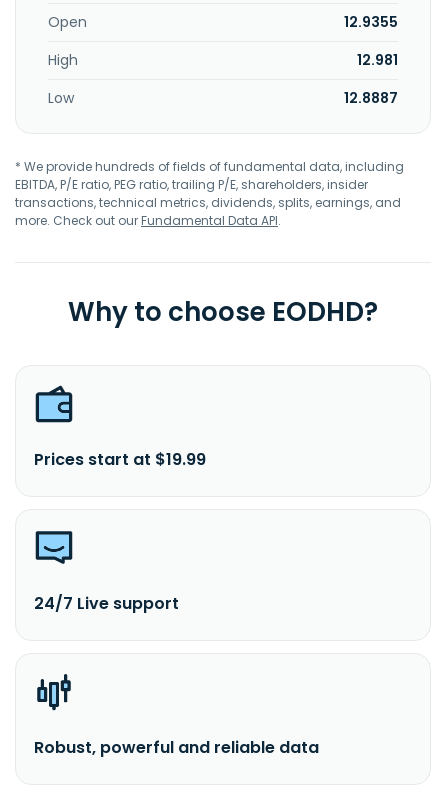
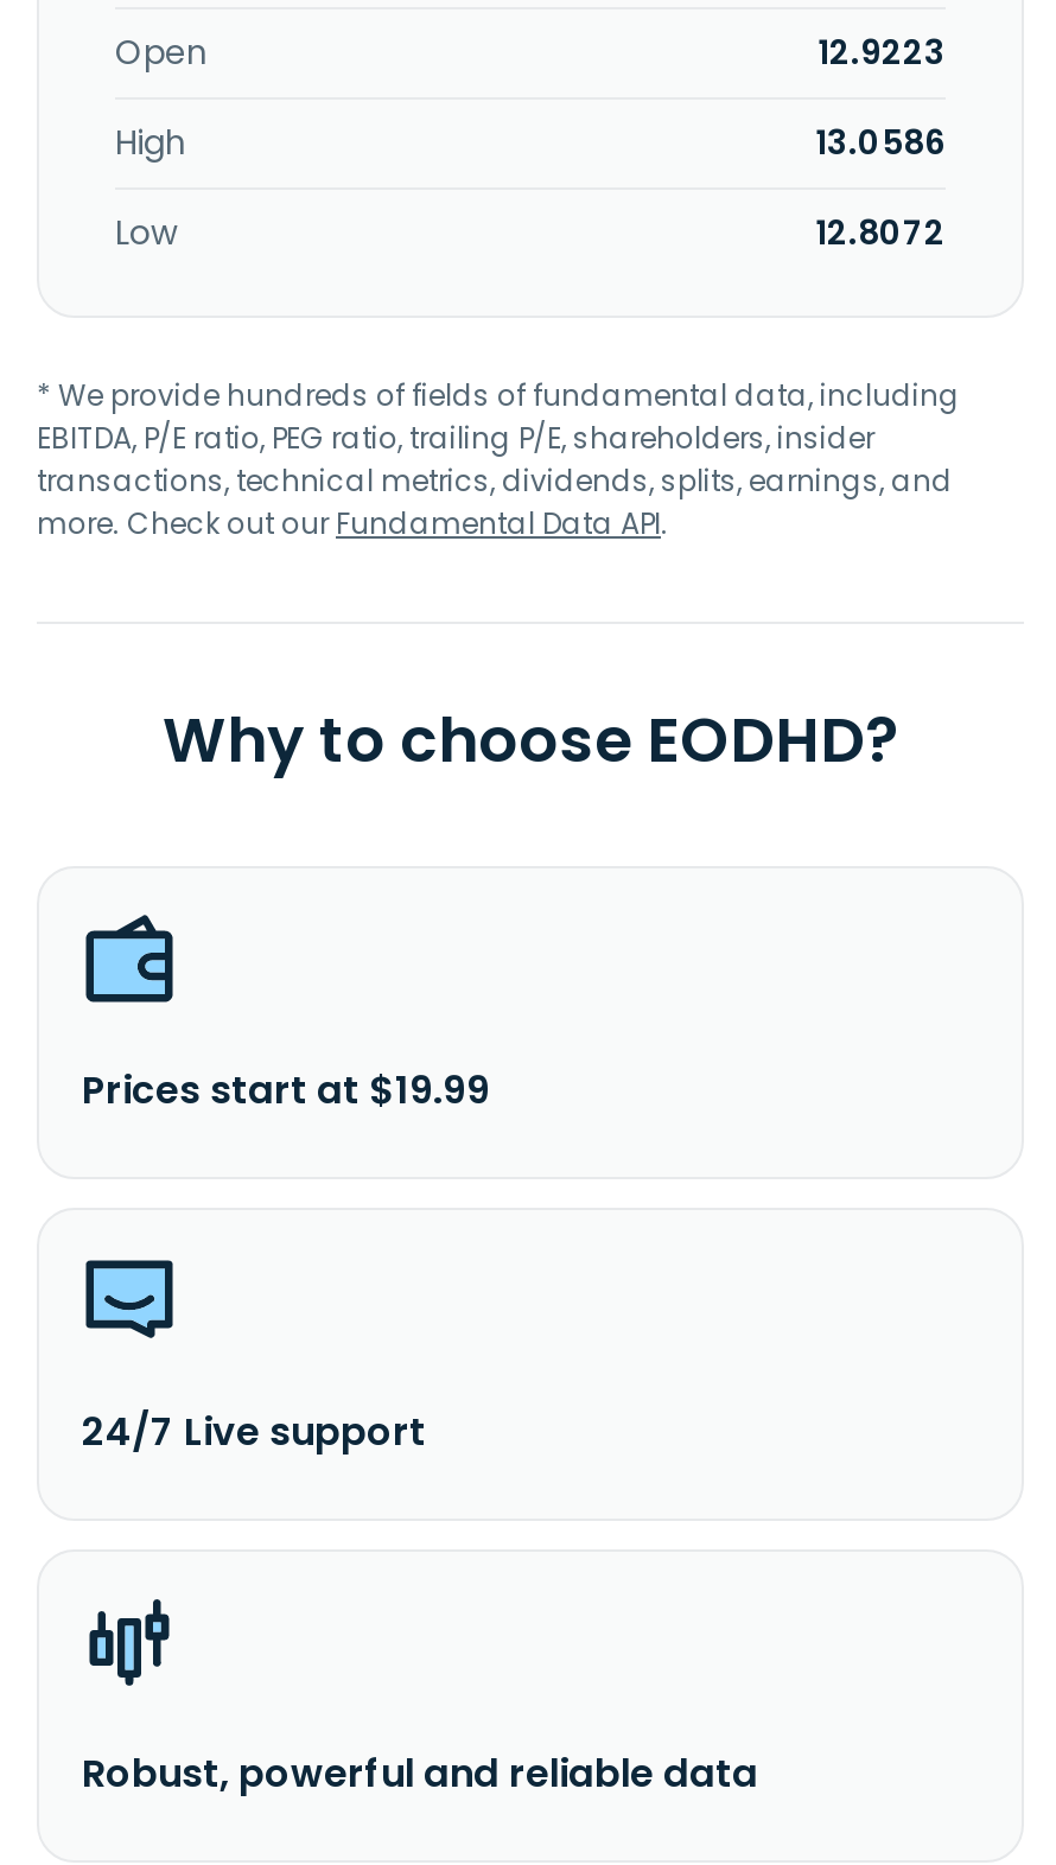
[344,12,398,32] 12.9355 -> [818,28,946,76] 12.9223
[357,50,398,70] 12.981 -> [815,119,946,166] 13.0586
[344,88,398,108] 12.8887 -> [815,209,946,256] 12.8072

